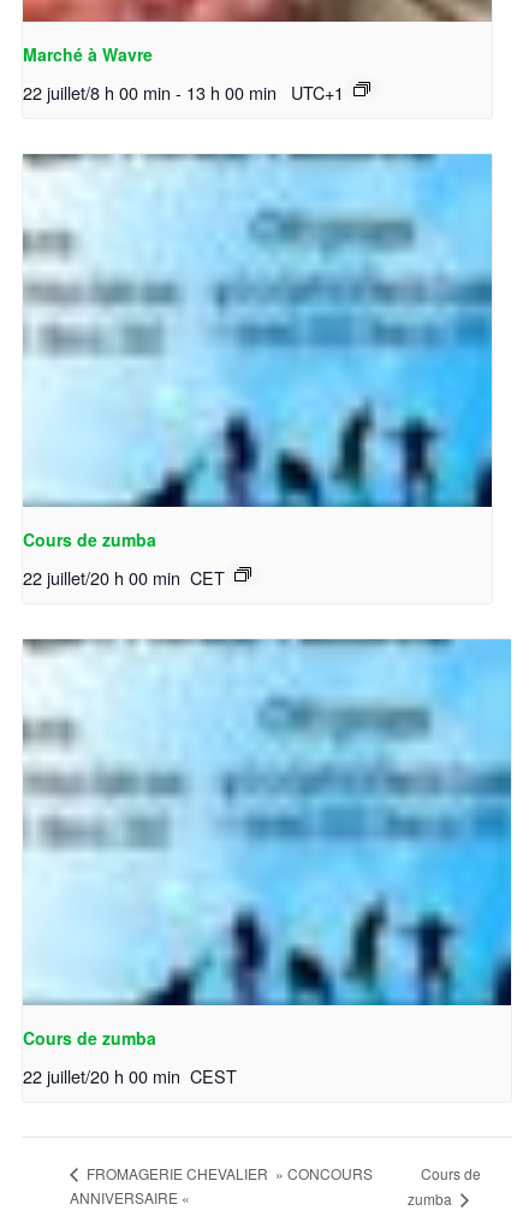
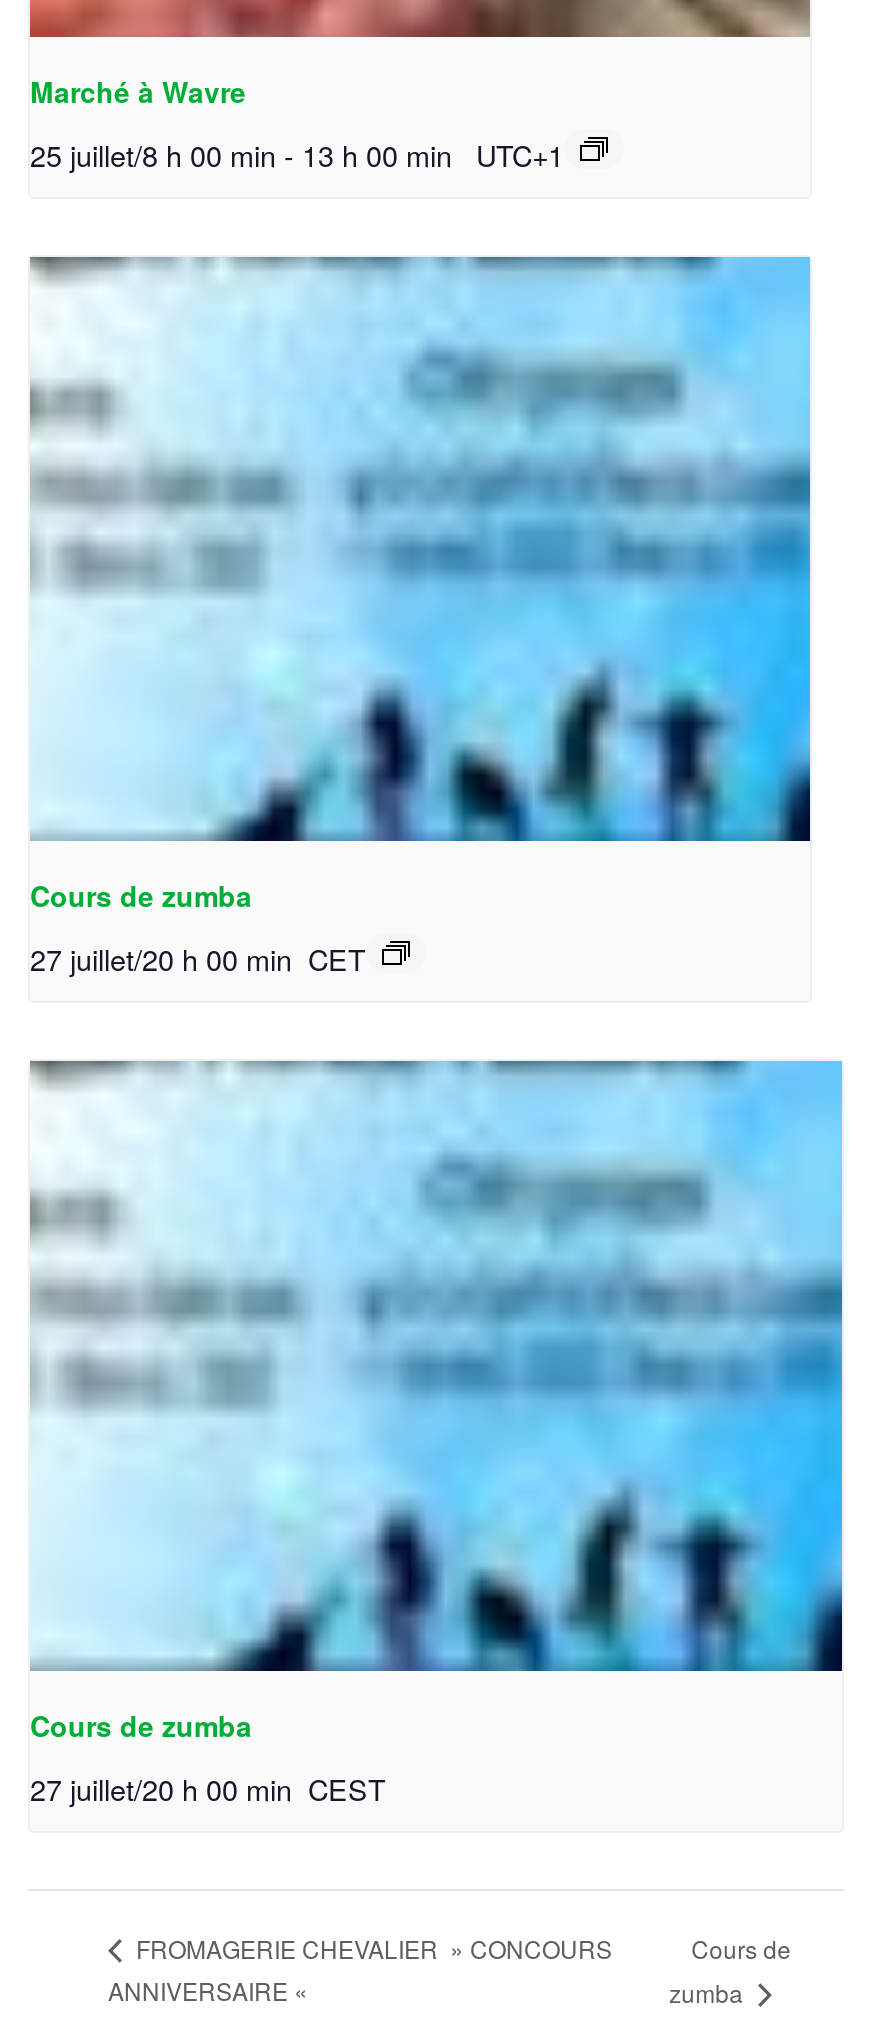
[23,80,344,105] 22 juillet/8 h 00 min - 13 h 00 min UTC+1 -> [30,133,564,175] 25 juillet/8 h 00 min - 13 h 00 min UTC+1
[23,564,225,589] 22 juillet/20 h 00 min CET -> [30,937,366,979] 27 juillet/20 h 00 min CET
[23,1063,237,1088] 22 juillet/20 h 00 min CEST -> [30,1766,386,1808] 27 juillet/20 h 00 min CEST

